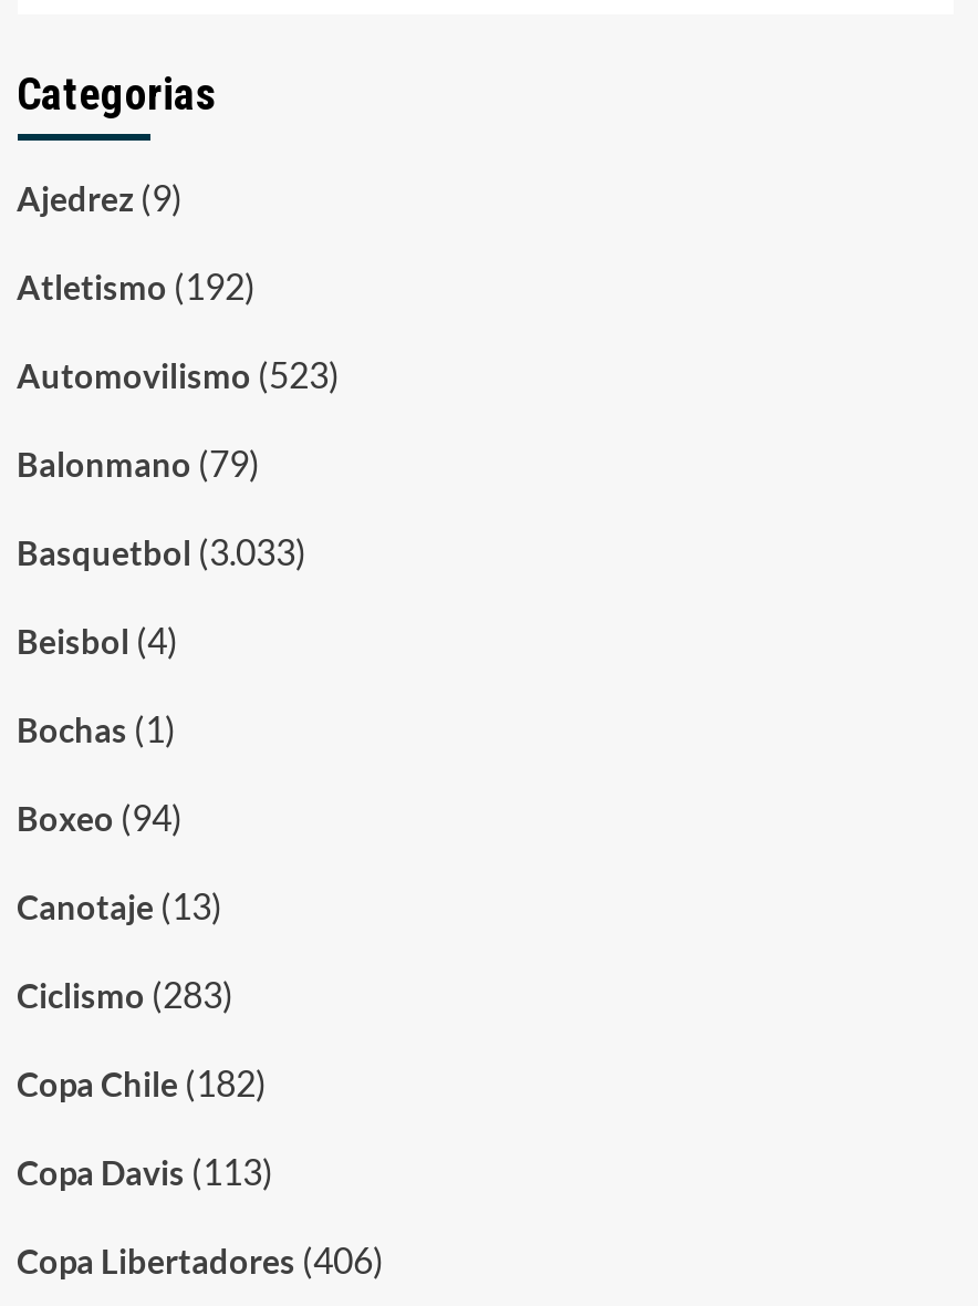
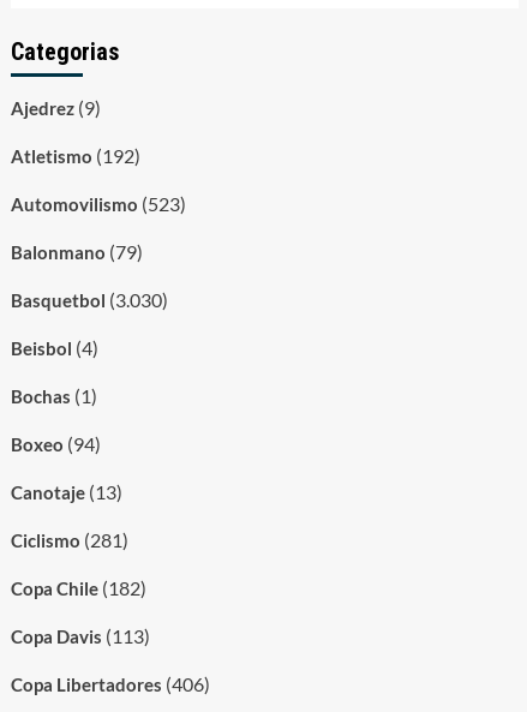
[17,531,306,573] Basquetbol (3.033) -> [10,289,167,311] Basquetbol (3.030)
[17,974,233,1016] Ciclismo (283) -> [10,529,128,552] Ciclismo (281)

